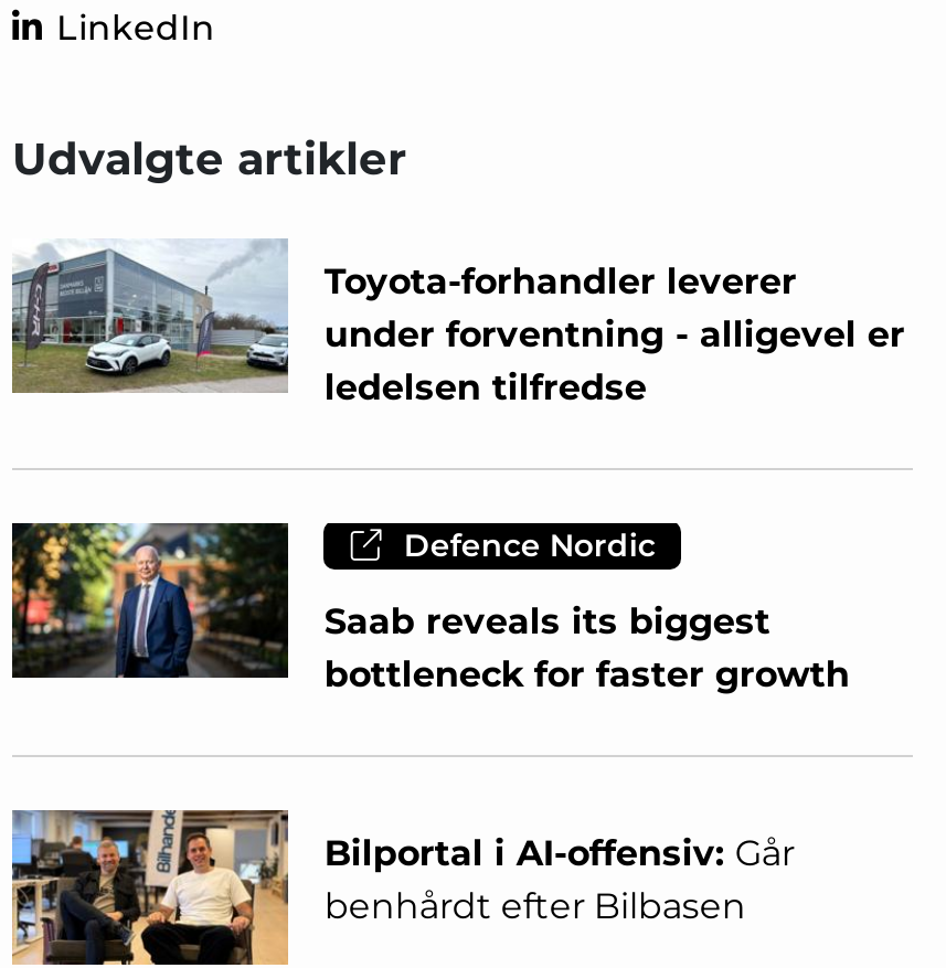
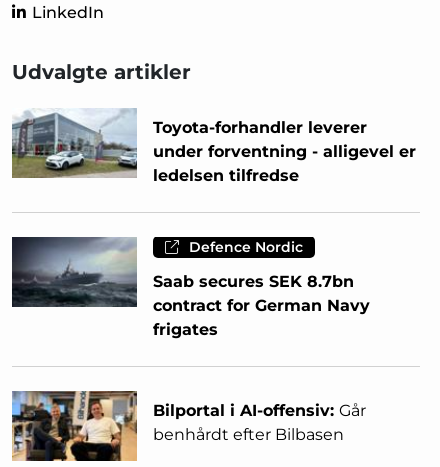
[10,521,850,696] [image] | Saab reveals its biggest | bottleneck for faster growth -> [12,236,370,339] [image] | Saab secures SEK 8.7bn | contract for German Navy | frigates

